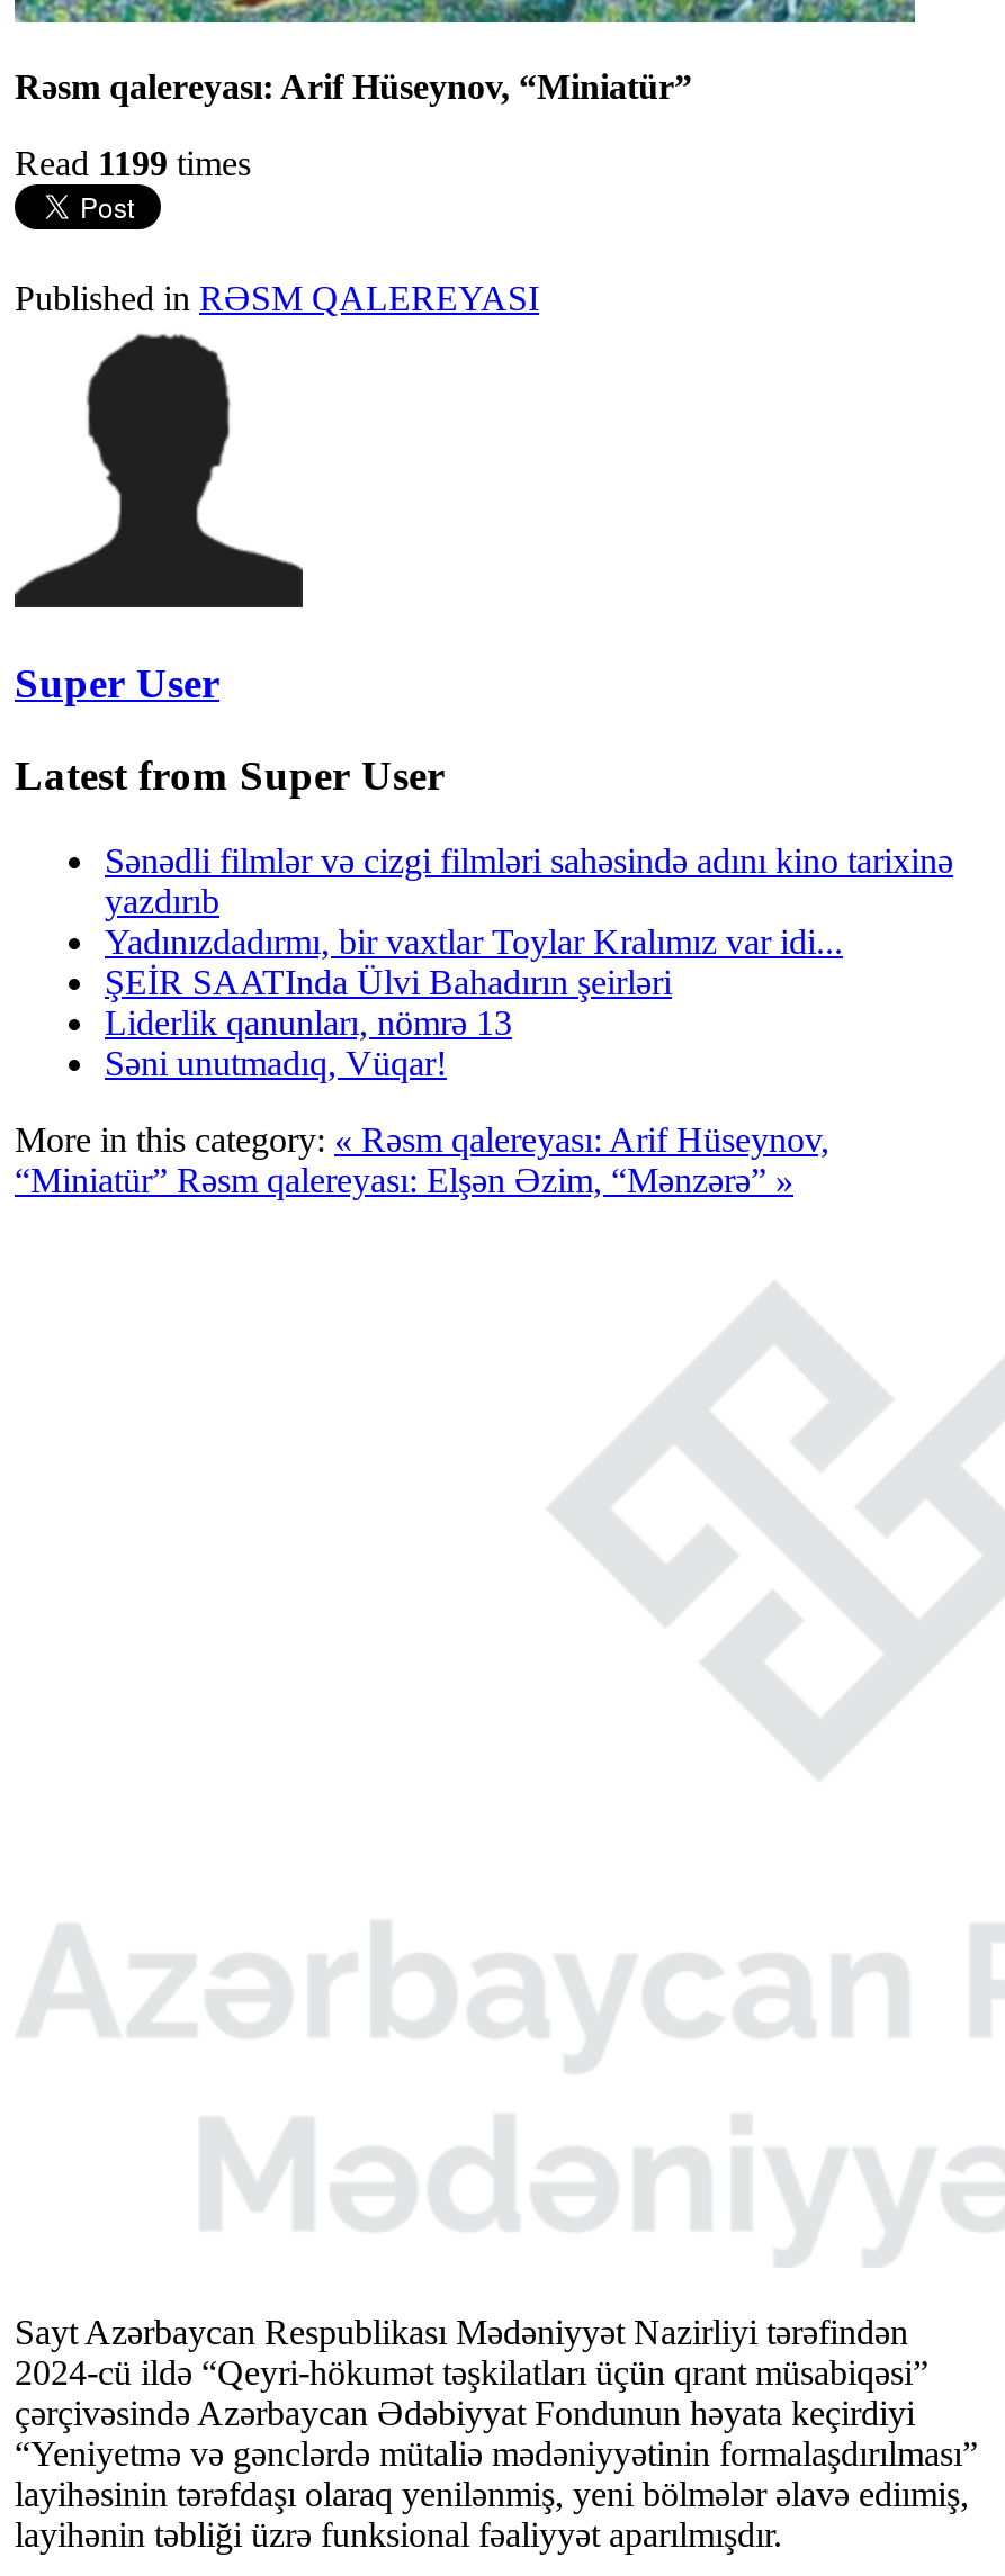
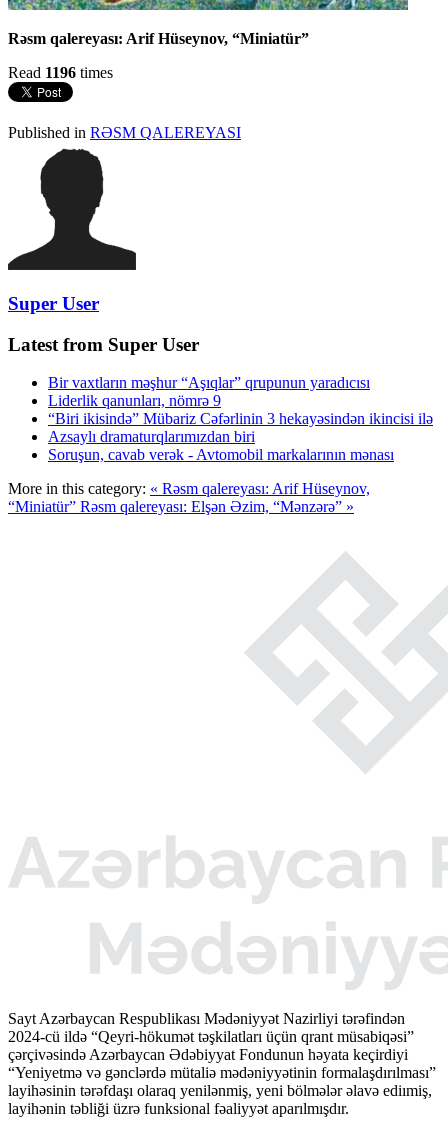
[15,145,251,183] Read 1199 times -> [8,64,113,81] Read 1196 times
[105,843,953,1083] Sənədli filmlər və cizgi filmləri sahəsində adını kino tarixinə | yazdırıb | Yadınızdadırmı, bir vaxtlar Toylar Kralımız var idi... | ŞEİR SAATInda Ülvi Bahadırın şeirləri | Liderlik qanunları, nömrə 13 | Səni unutmadıq, Vüqar! -> [48,374,433,463] Bir vaxtların məşhur “Aşıqlar” qrupunun yaradıcısı | Liderlik qanunları, nömrə 9 | “Biri ikisində” Mübariz Cəfərlinin 3 hekayəsindən ikincisi ilə | Azsaylı dramaturqlarımızdan biri | Soruşun, cavab verək - Avtomobil markalarının mənası

